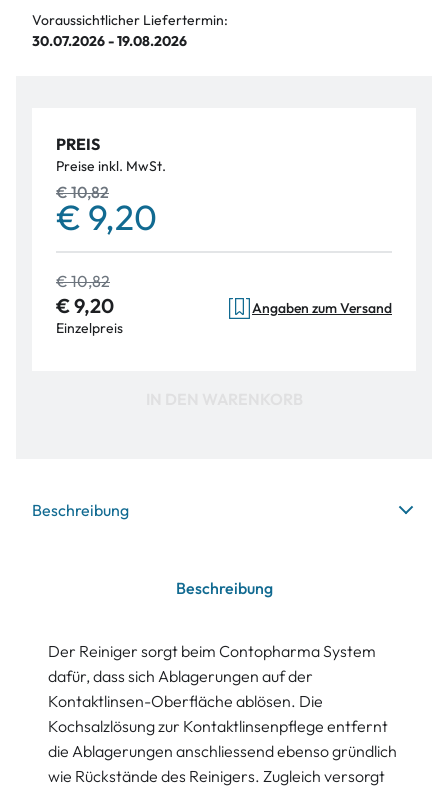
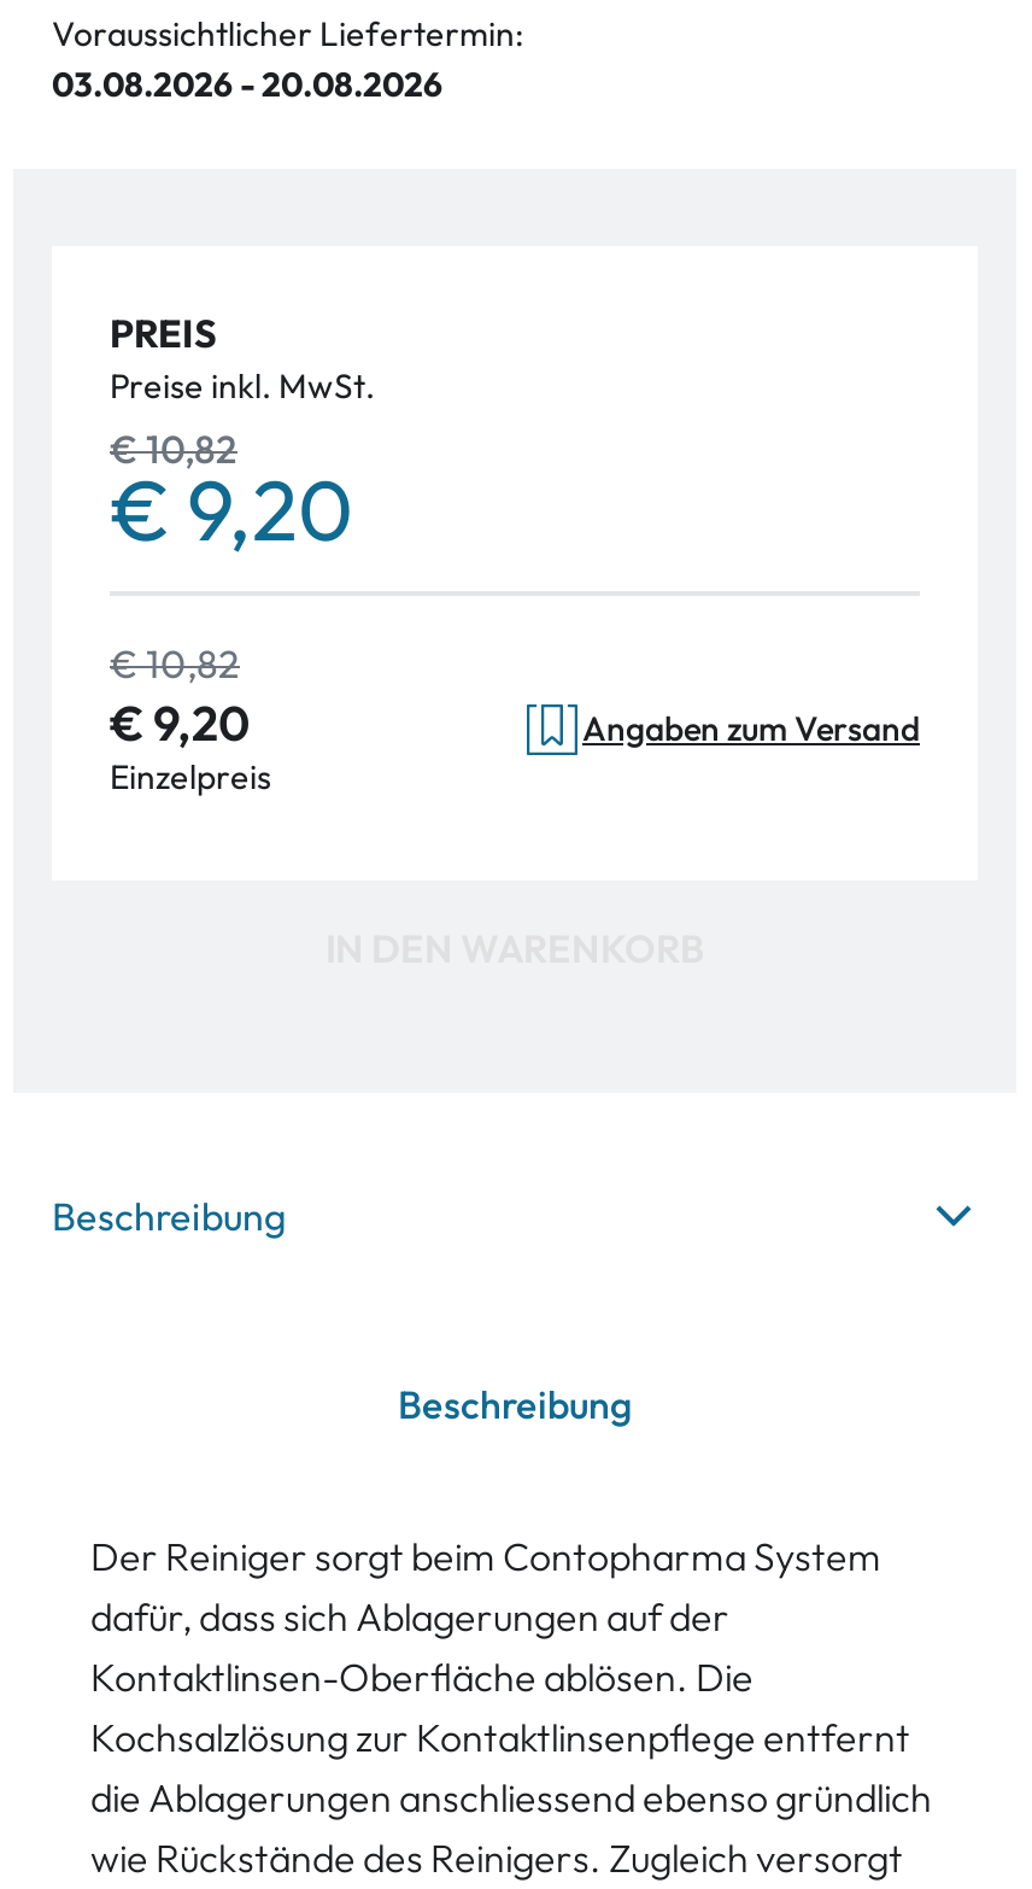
[32,32,187,50] 30.07.2026 - 19.08.2026 -> [52,63,442,106] 03.08.2026 - 20.08.2026

